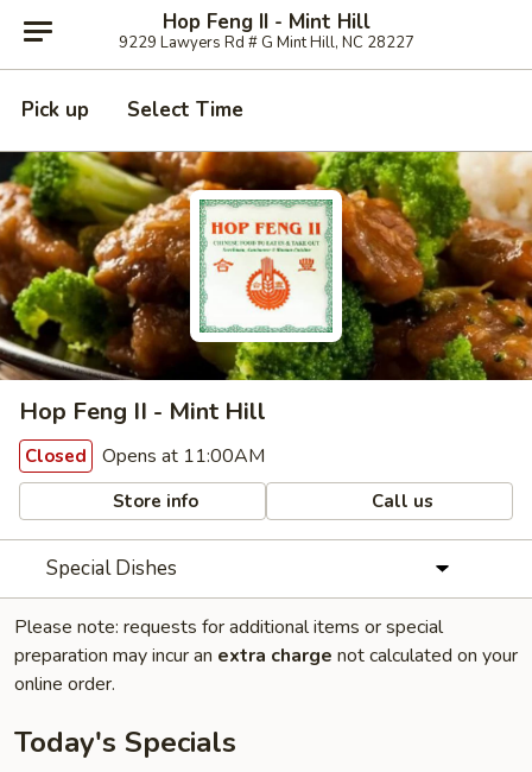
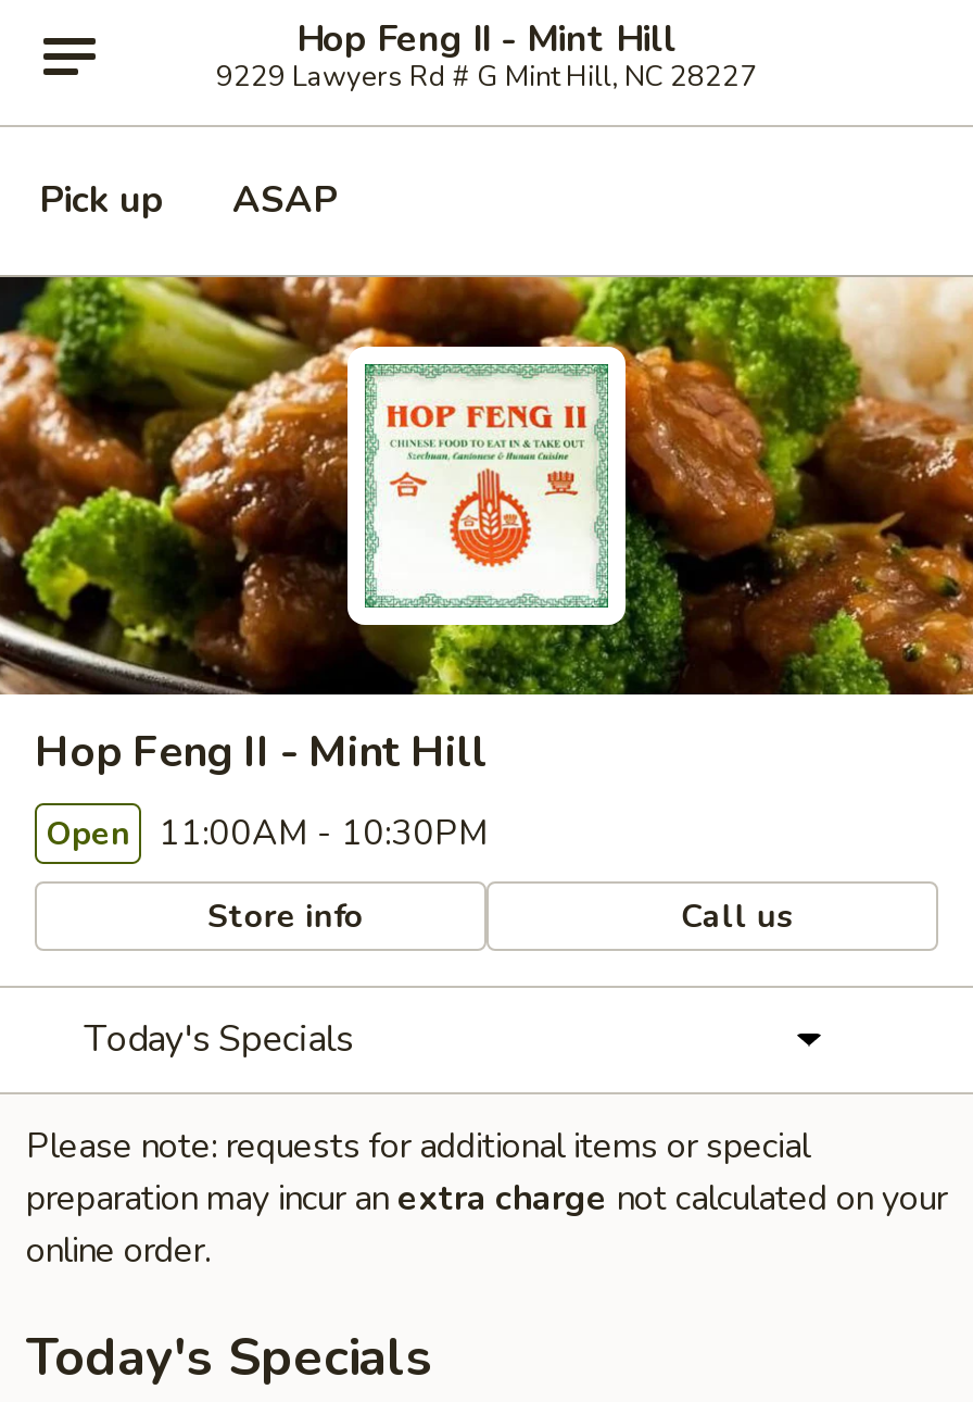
[127,96,243,124] Select Time -> [232,175,337,225] ASAP
[25,443,265,469] Closed Opens at 11:00AM -> [46,810,489,858] Open 11:00AM - 10:30PM
[46,555,176,582] Special Dishes -> [84,1014,353,1064] Today's Specials

